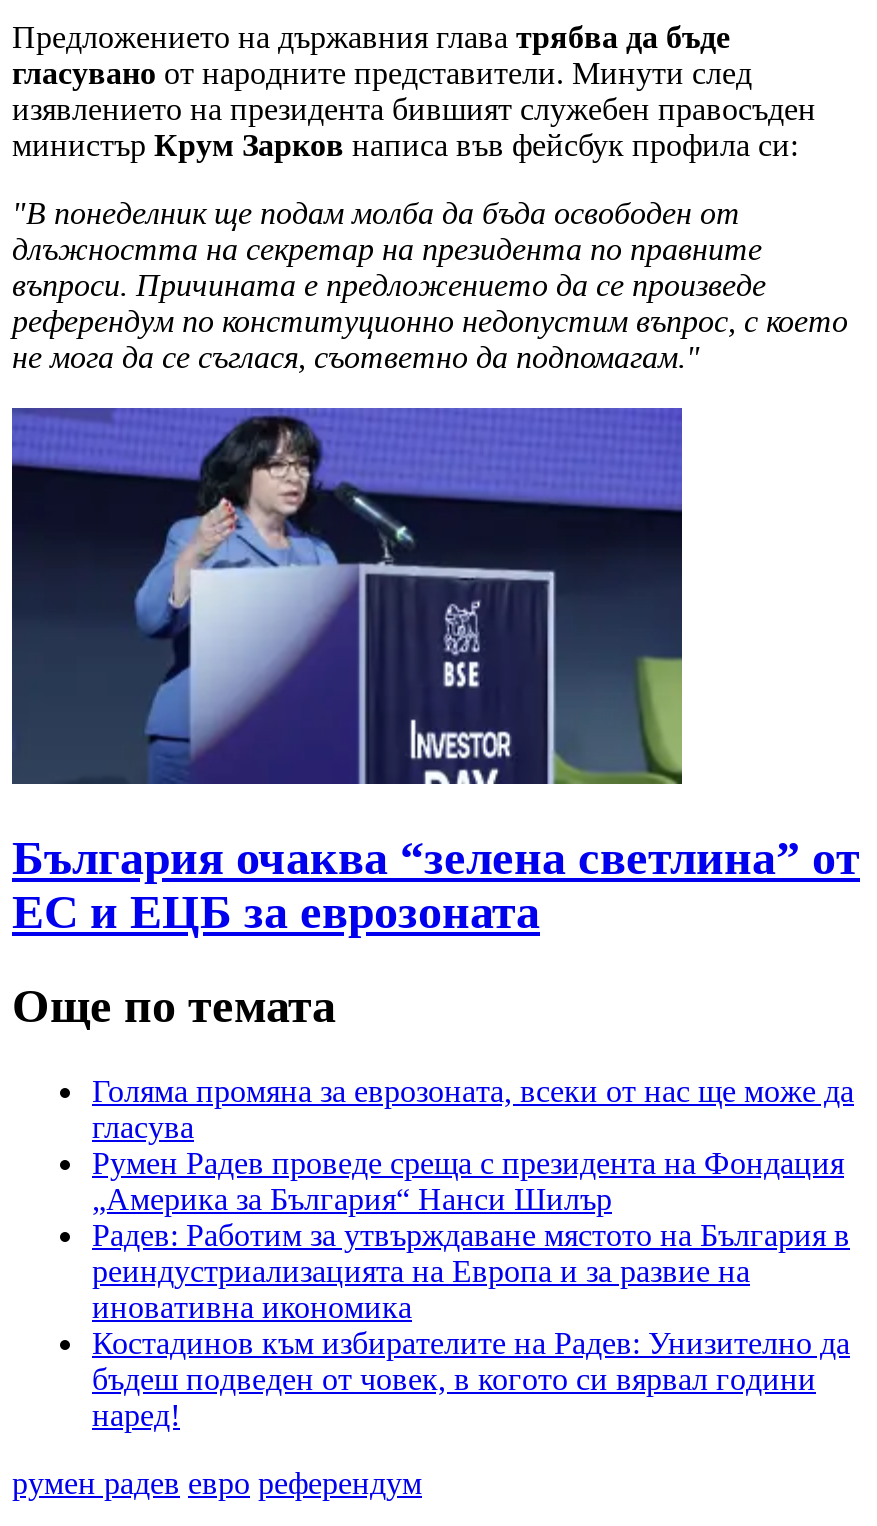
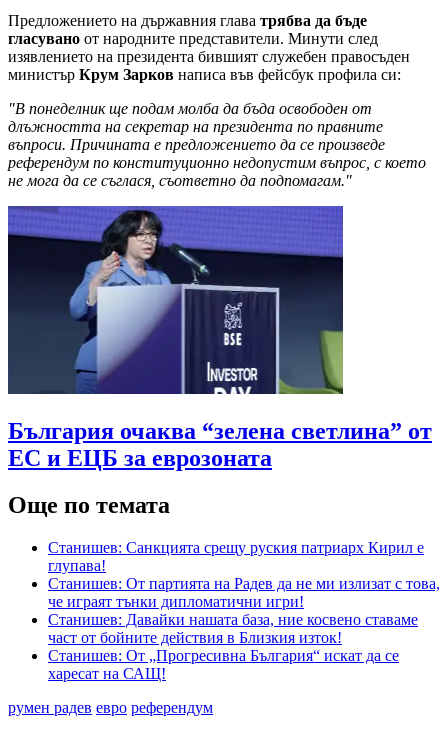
[92,1074,854,1432] Голяма промяна за еврозоната, всеки от нас ще може да | гласува | Румен Радев проведе среща с президента на Фондация | „Америка за България“ Нанси Шилър | Радев: Работим за утвърждаване мястото на България в | реиндустриализацията на Европа и за развие на | иновативна икономика | Костадинов към избирателите на Радев: Унизително да | бъдеш подведен от човек, в когото си вярвал години | наред! -> [48,539,440,682] Станишев: Санкцията срещу руския патриарх Кирил е | глупава! | Станишев: От партията на Радев да не ми излизат с това, | че играят тънки дипломатични игри! | Станишев: Давайки нашата база, ние косвено ставаме | част от бойните действия в Близкия изток! | Станишев: От „Прогресивна България“ искат да се | харесат на САЩ!

